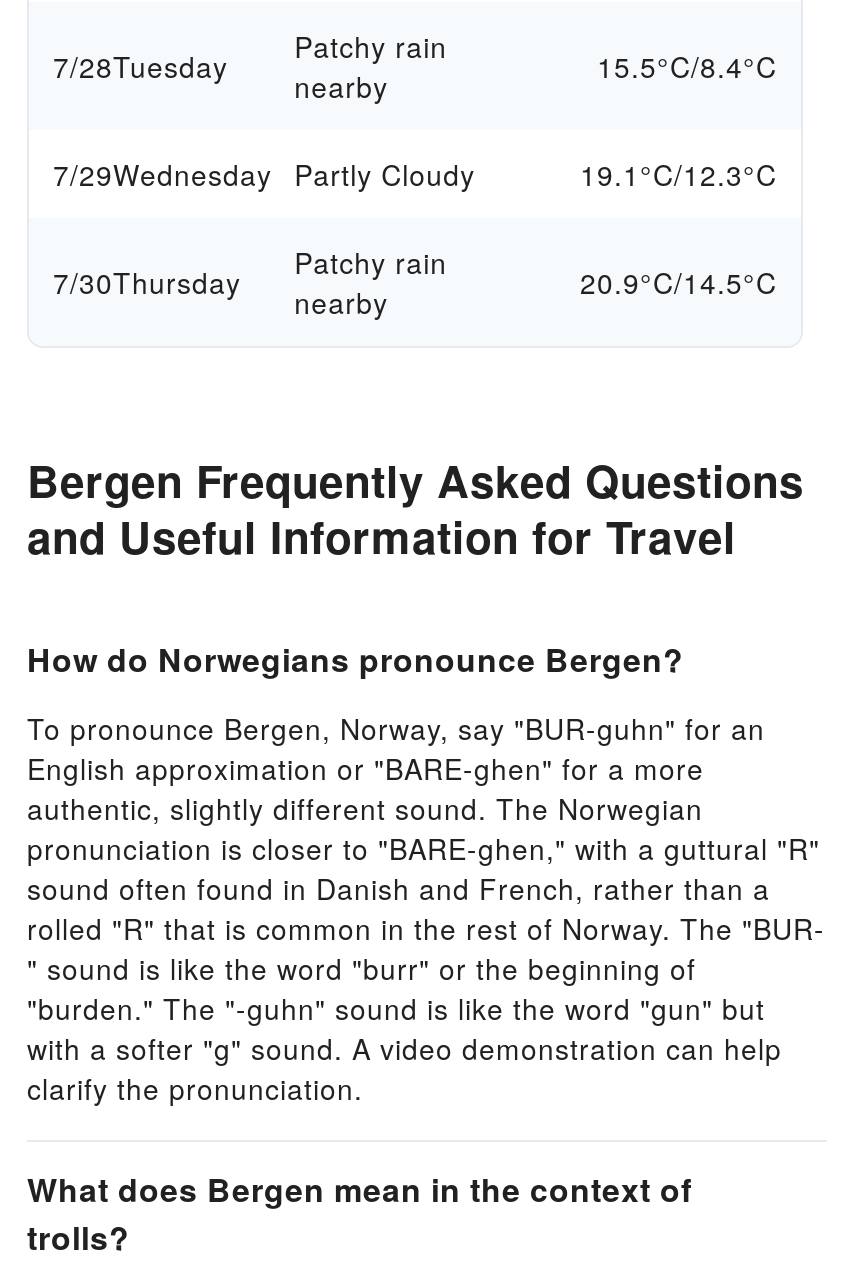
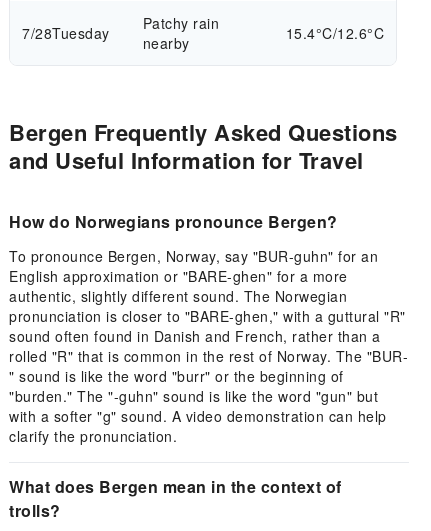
[53,46,777,322] 15.5°C/8.4°C | 7/29Wednesday Partly Cloudy | 19.1°C/12.3°C | 7/30Thursday | Patchy rain | nearby | 20.9°C/14.5°C -> [285,23,384,43] 15.4°C/12.6°C

